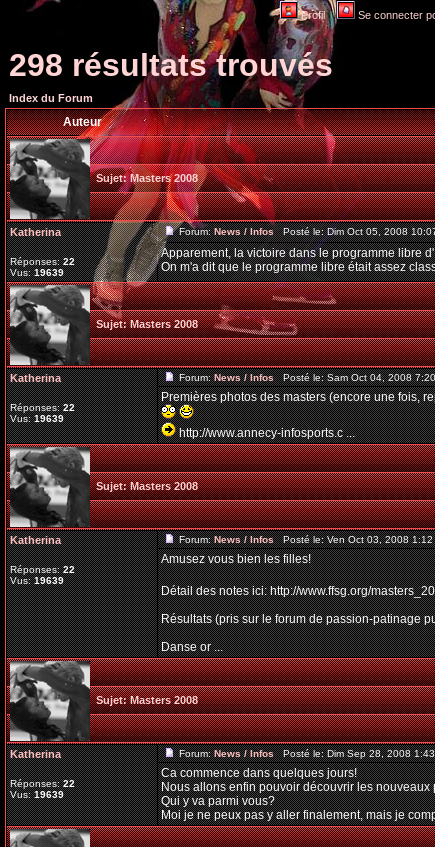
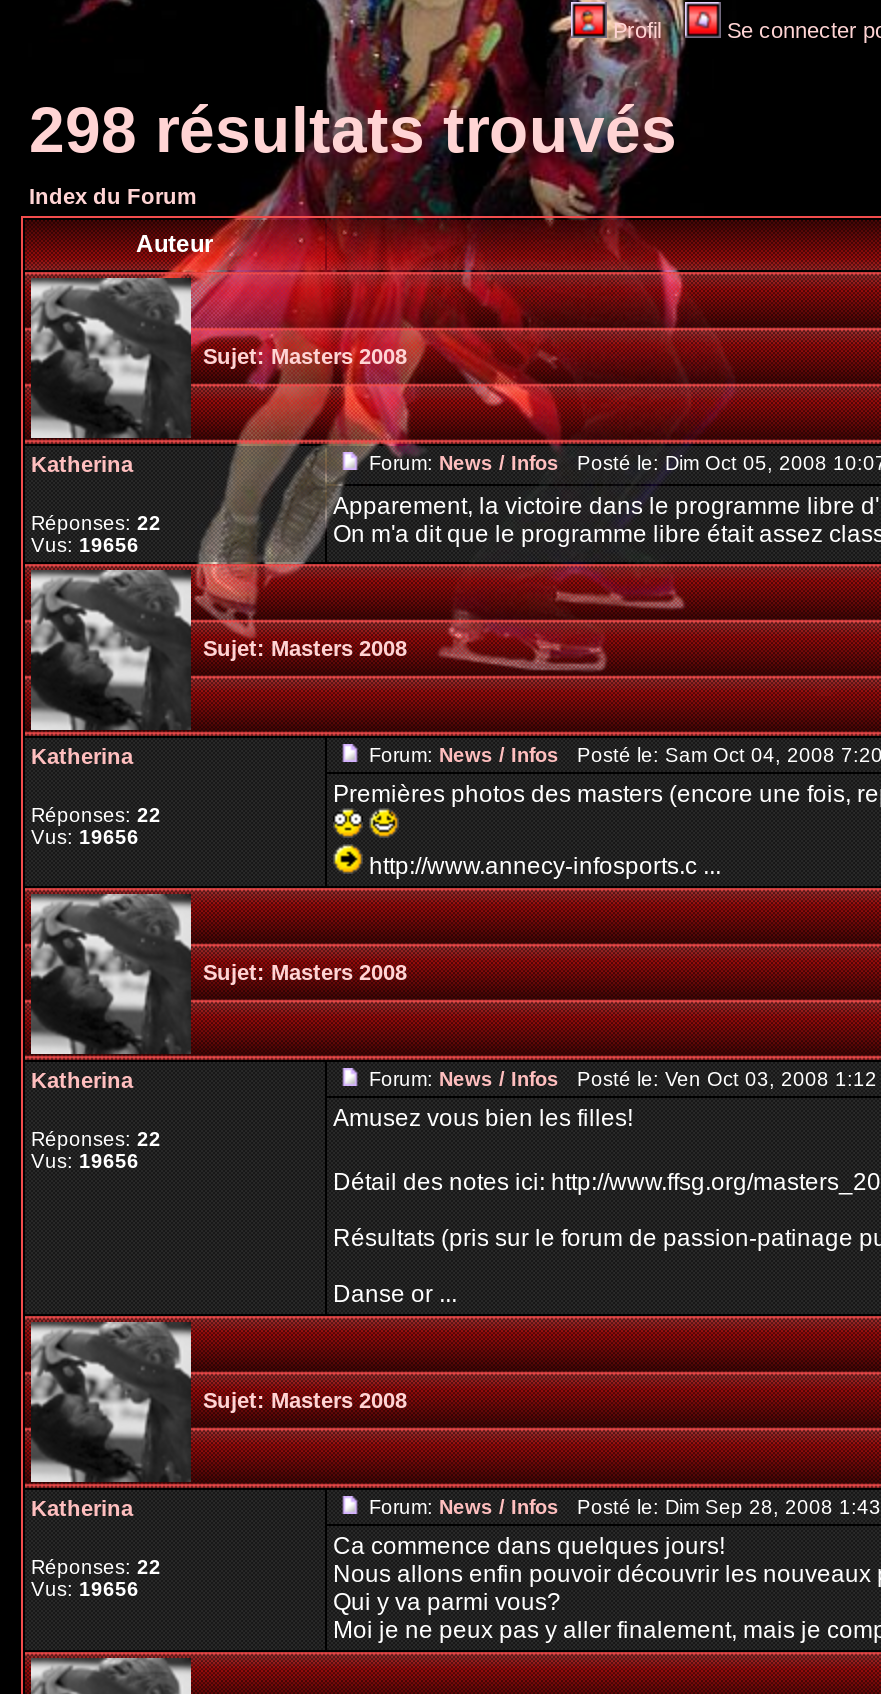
[10,267,64,278] Vus: 19639 -> [31,534,139,556] Vus: 19656
[10,413,64,424] Vus: 19639 -> [31,826,139,848] Vus: 19656
[10,575,64,586] Vus: 19639 -> [31,1150,139,1172] Vus: 19656
[10,789,64,800] Vus: 19639 -> [31,1578,139,1600] Vus: 19656

